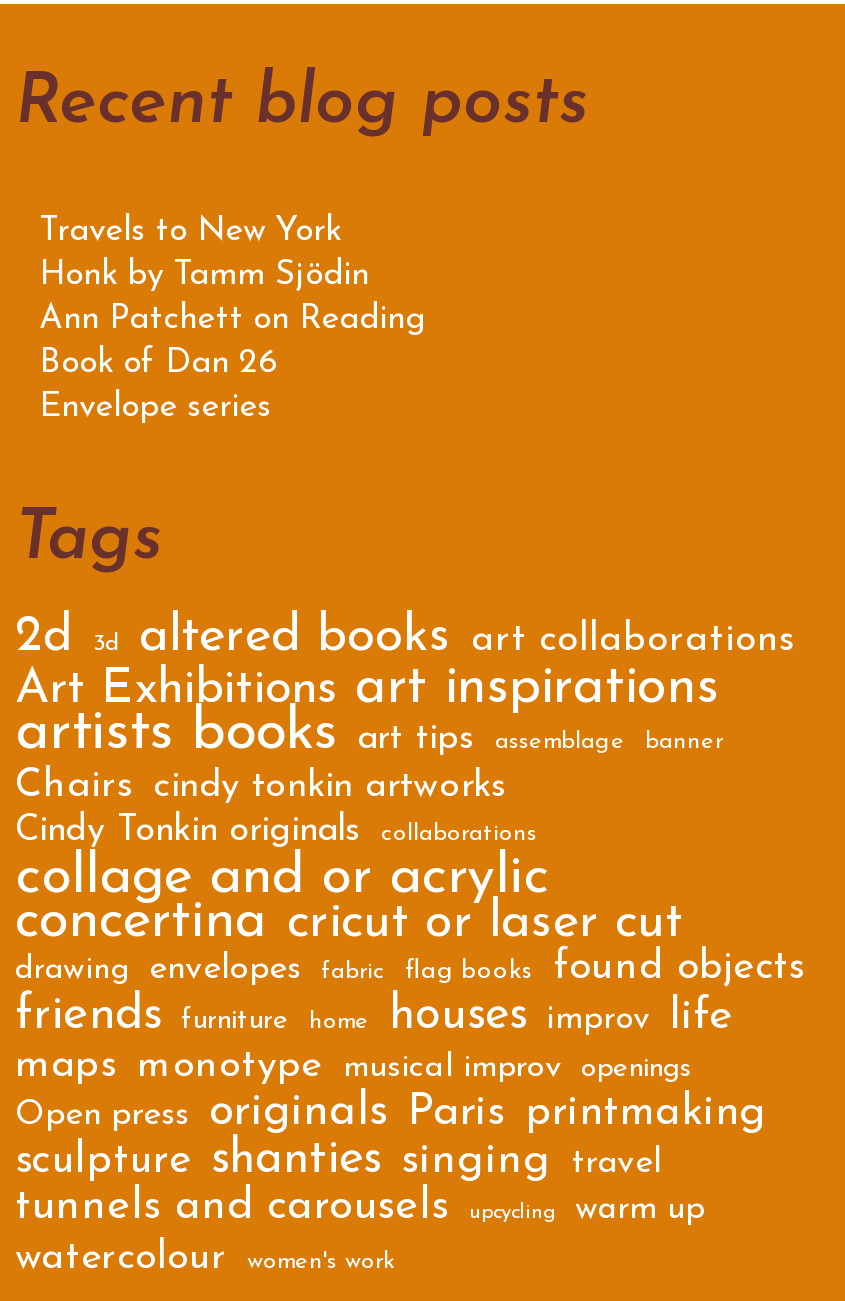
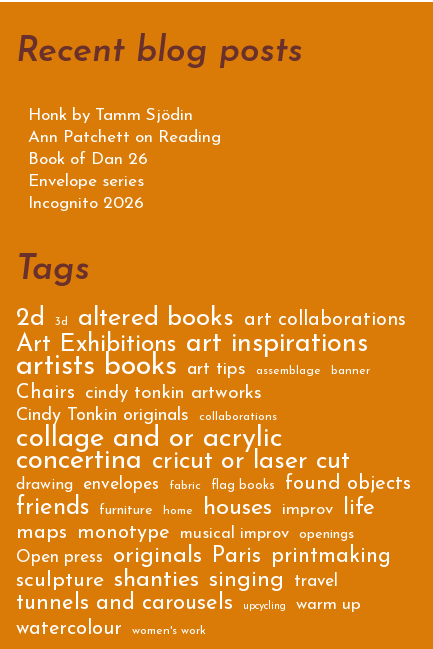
[39,213,341,247] Travels to New York -> none
moved [39,257,425,423] -> [28,106,221,189]: Honk by Tamm Sjödin | Ann Patchett on Reading | Book of Dan 26 | Envelope series
none -> [28,194,144,211] Incognito 2026

